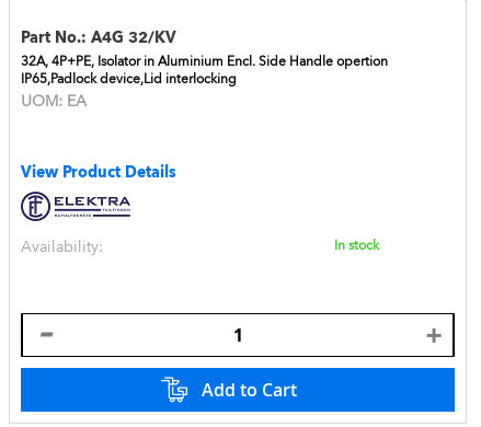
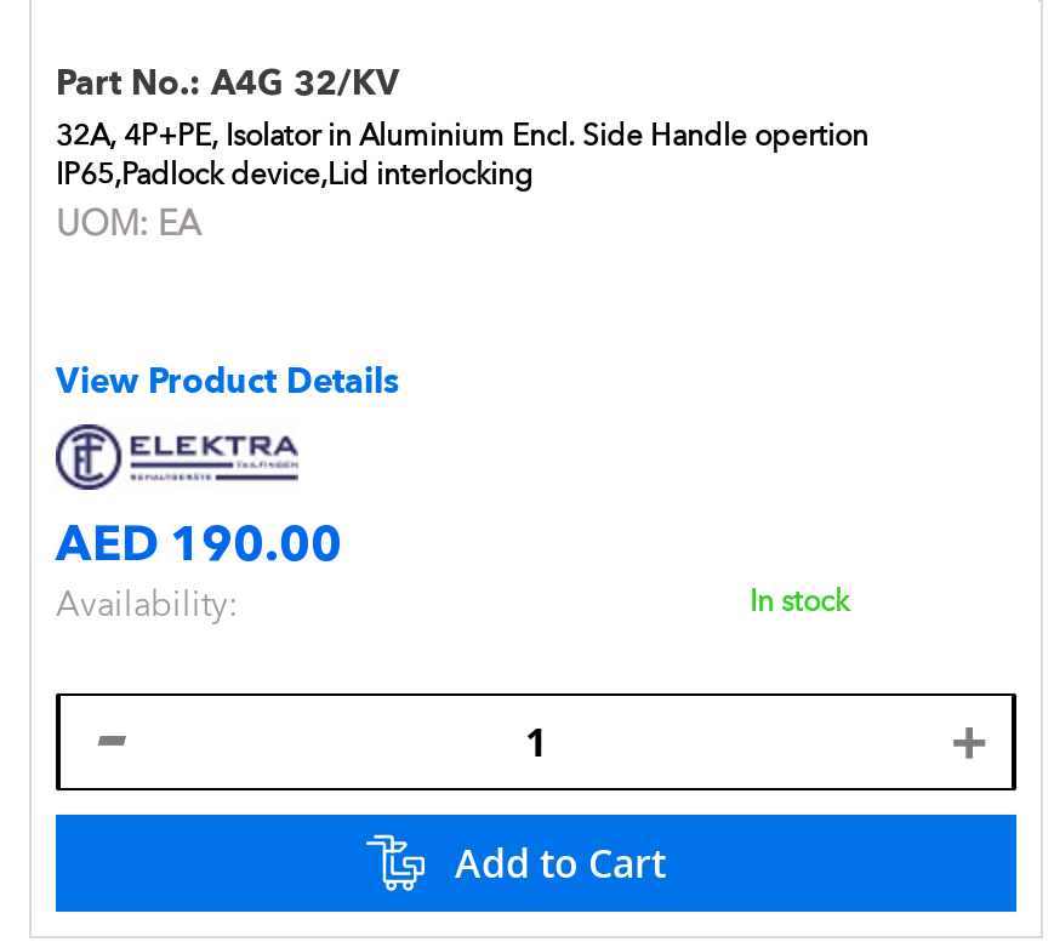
none -> [56,514,342,572] AED 190.00
moved [21,238,379,255] -> [56,584,849,623]: Availability: | In stock

